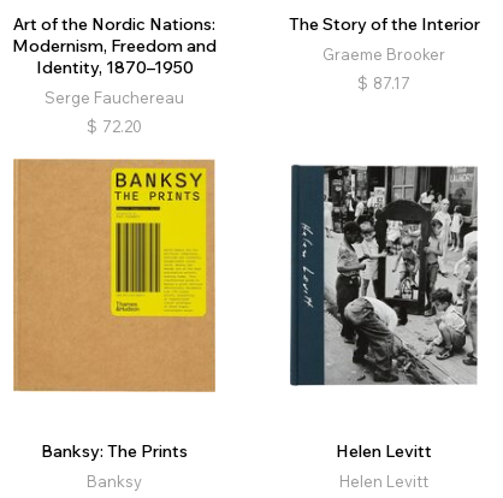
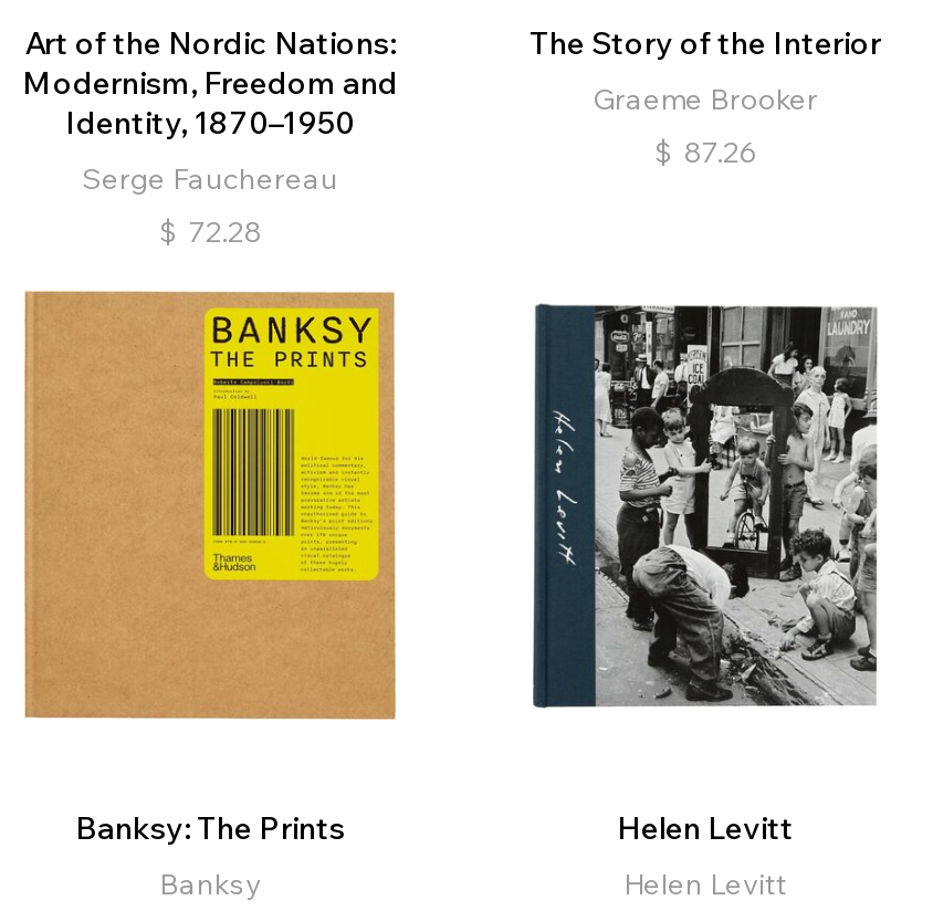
[357,73,410,93] $ 87.17 -> [654,134,756,169] $ 87.26
[87,117,142,136] $ 72.20 -> [159,213,261,249] $ 72.28

